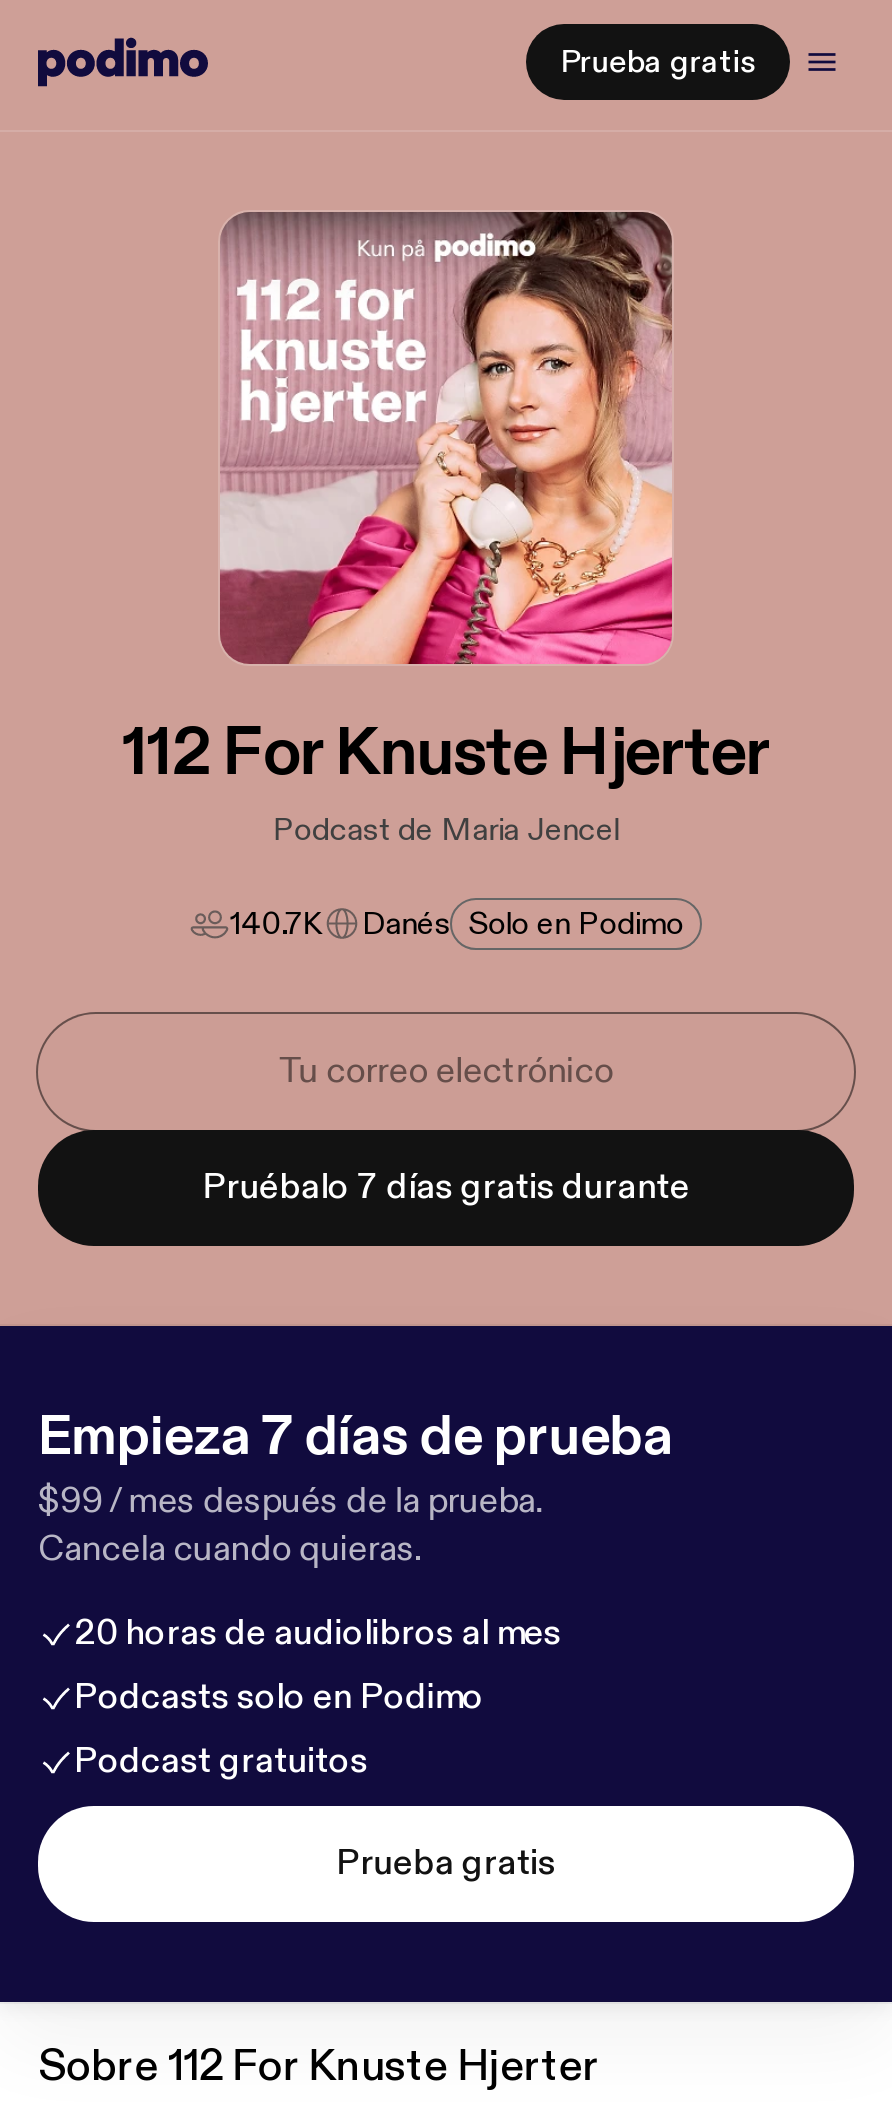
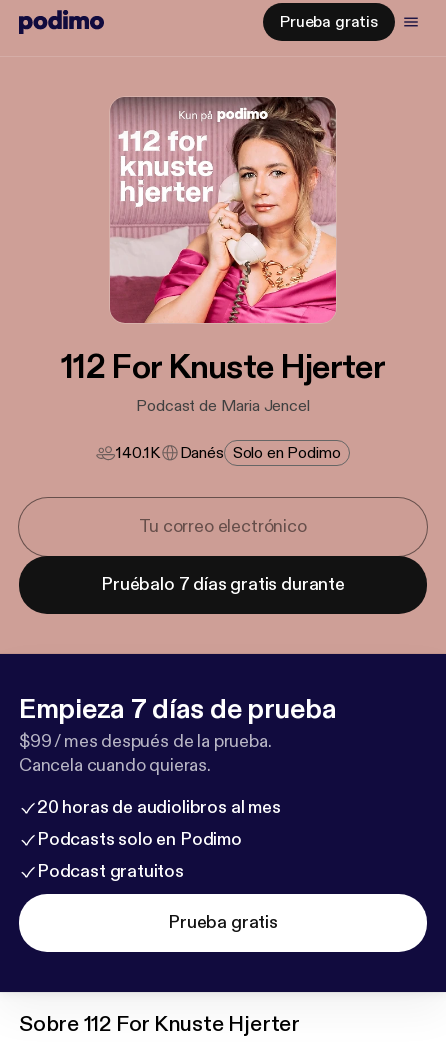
[230,904,684,944] 140.7K Danés Solo en Podimo -> [116,443,340,463] 140.1K Danés Solo en Podimo

